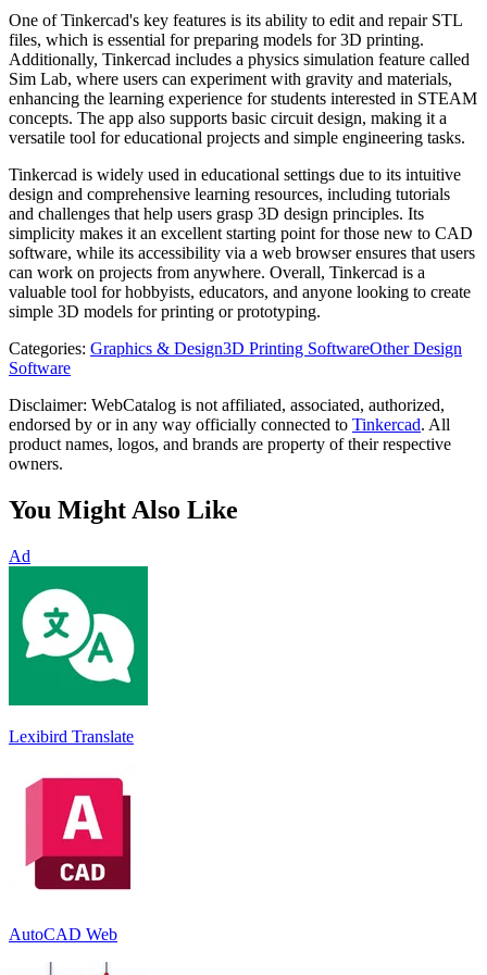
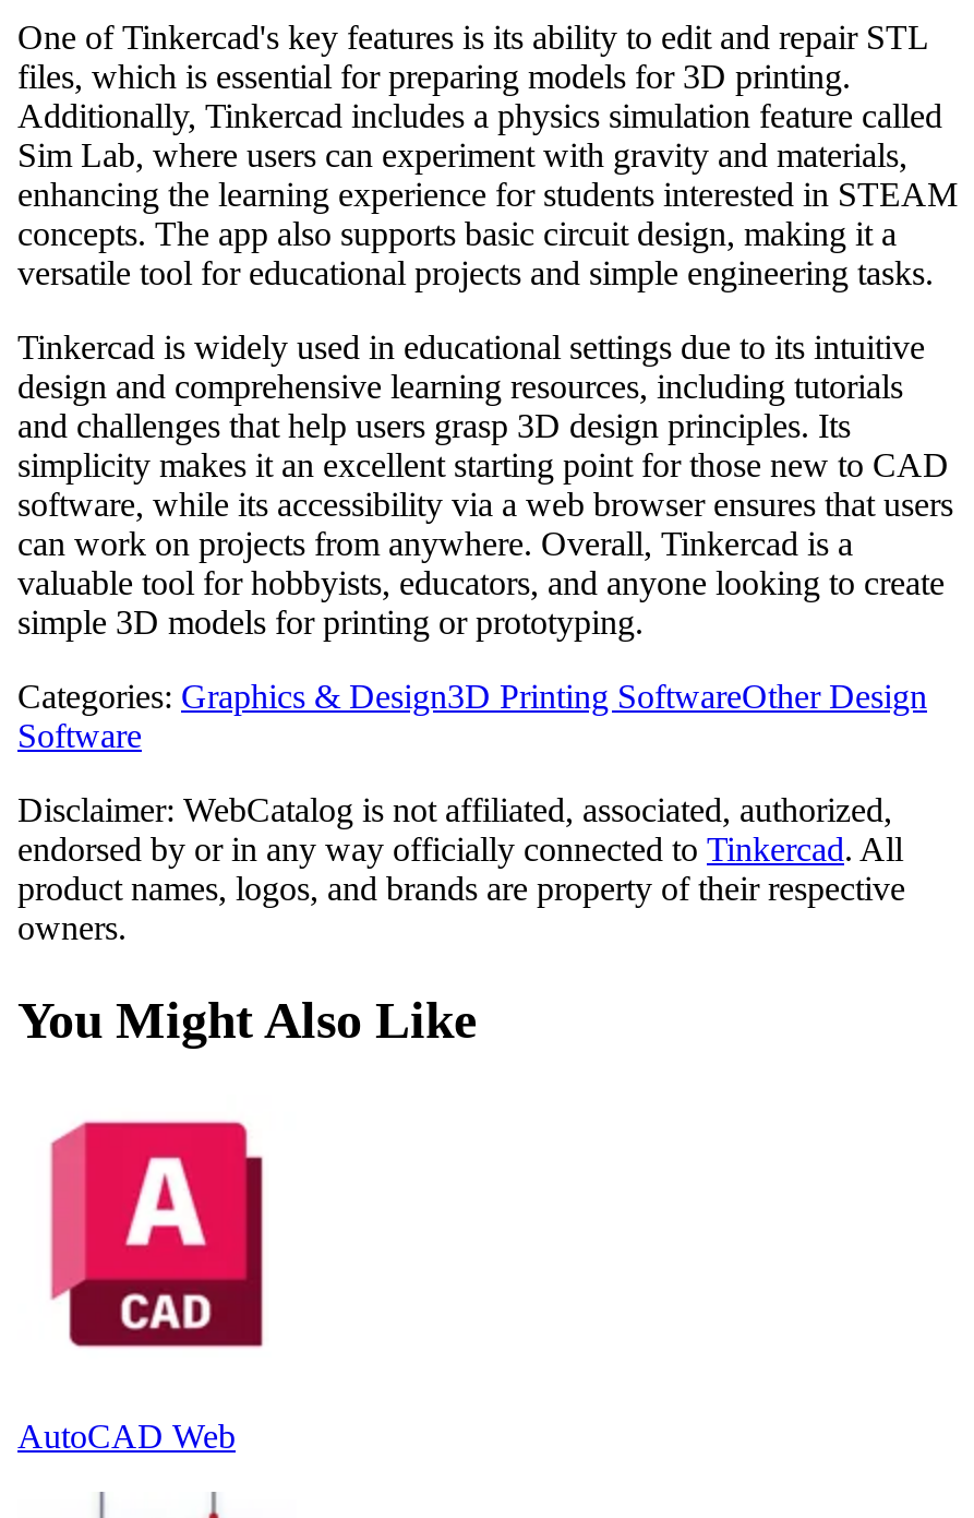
[8,546,149,707] [image] | Ad -> none
[9,727,134,745] Lexibird Translate -> none

